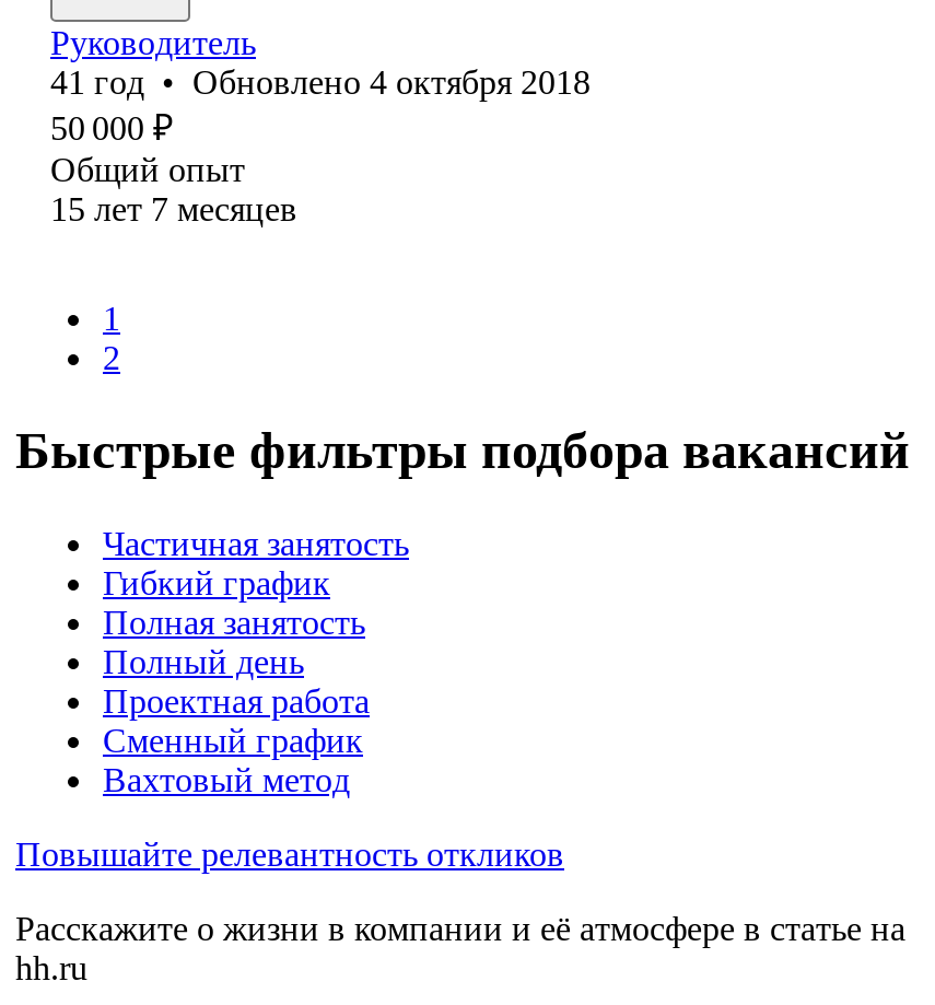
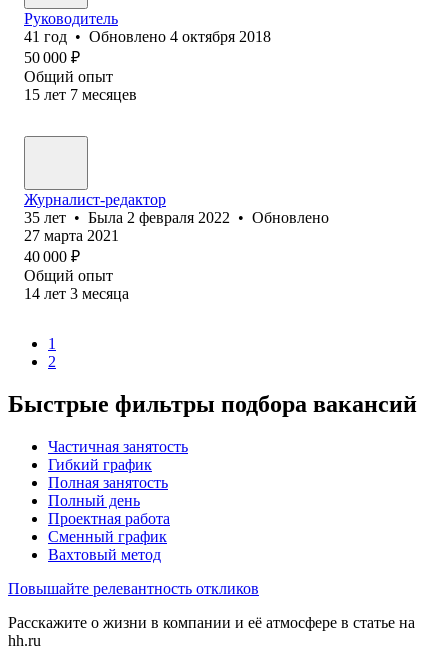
none -> [24,191,329,302] Журналист-редактор | 35 лет • Была 2 февраля 2022 • Обновлено | 27 марта 2021 | 40 000 ₽ | Общий опыт | 14 лет 3 месяца

